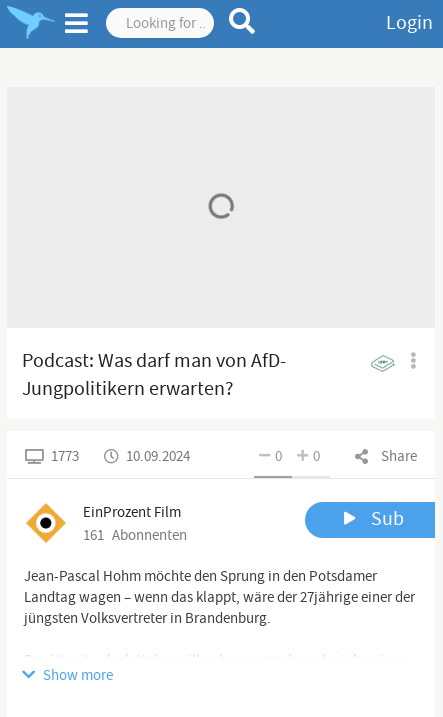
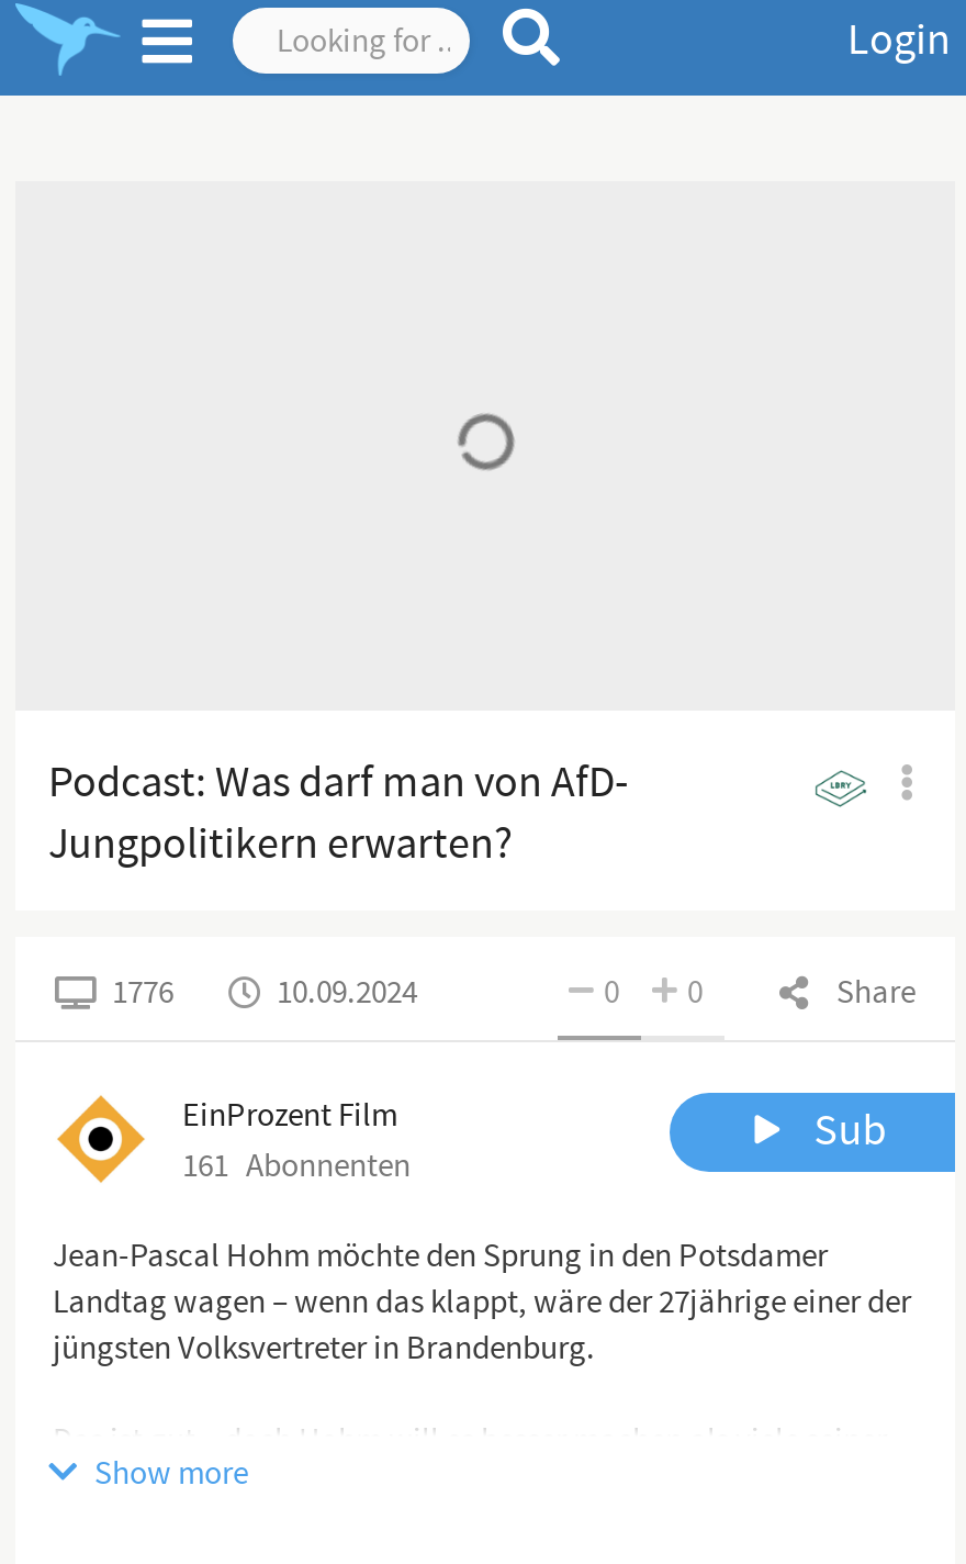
[51,447,79,466] 1773 -> [112,972,173,1013] 1776

